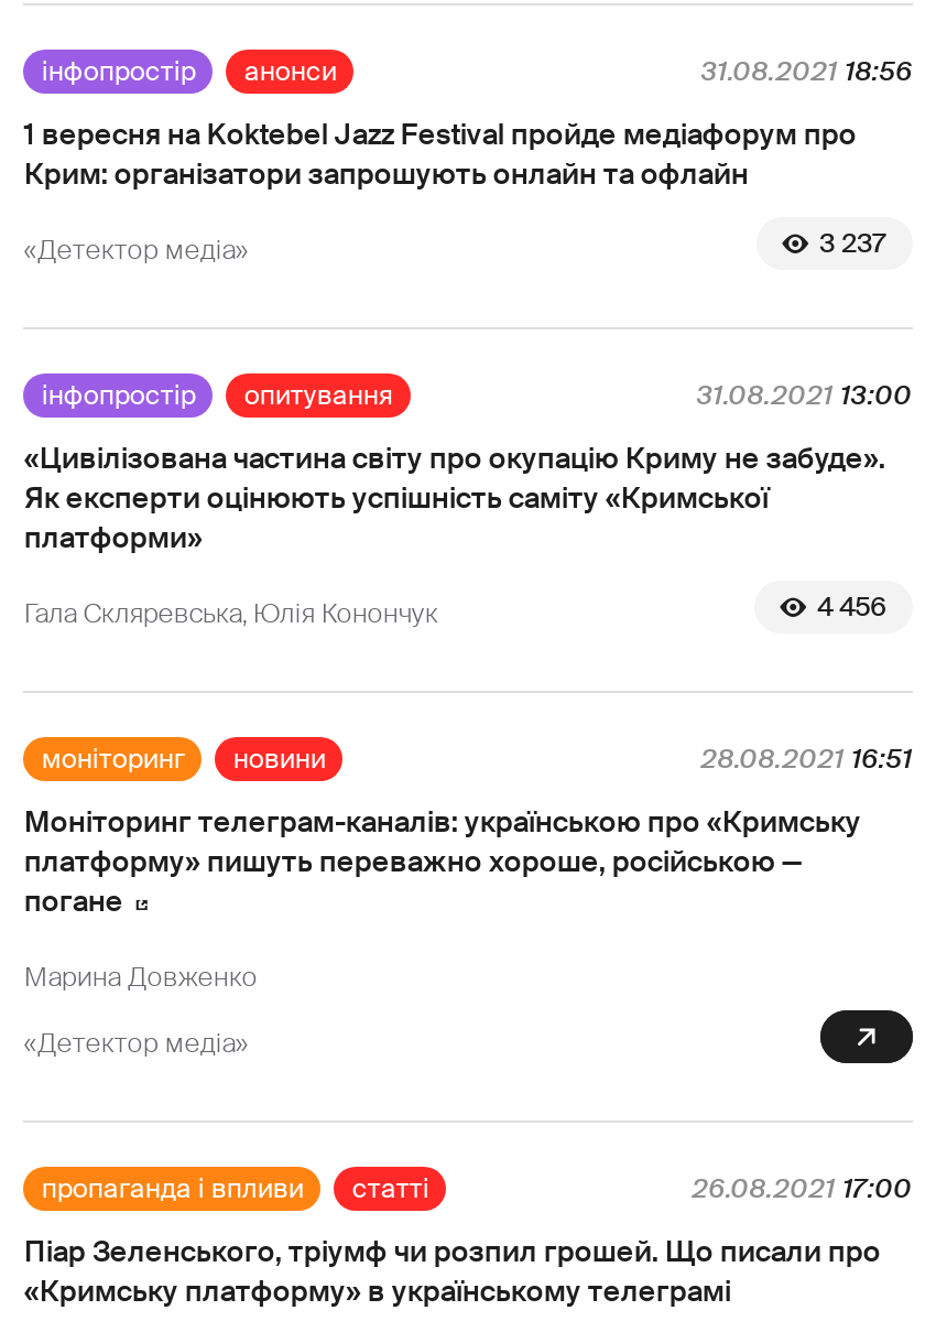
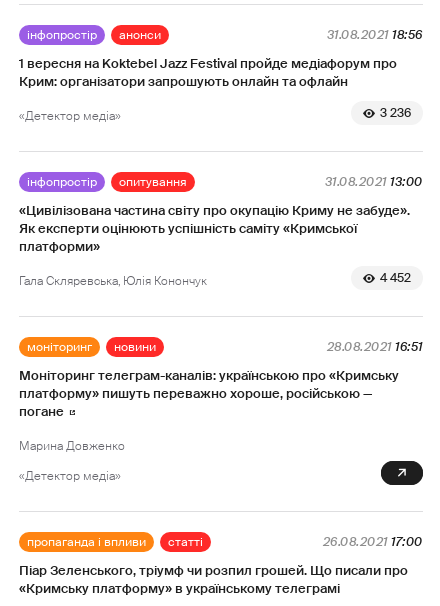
[819,226,886,262] 3 237 -> [380,105,411,121] 3 236
[817,590,886,625] 4 456 -> [380,270,411,286] 4 452

